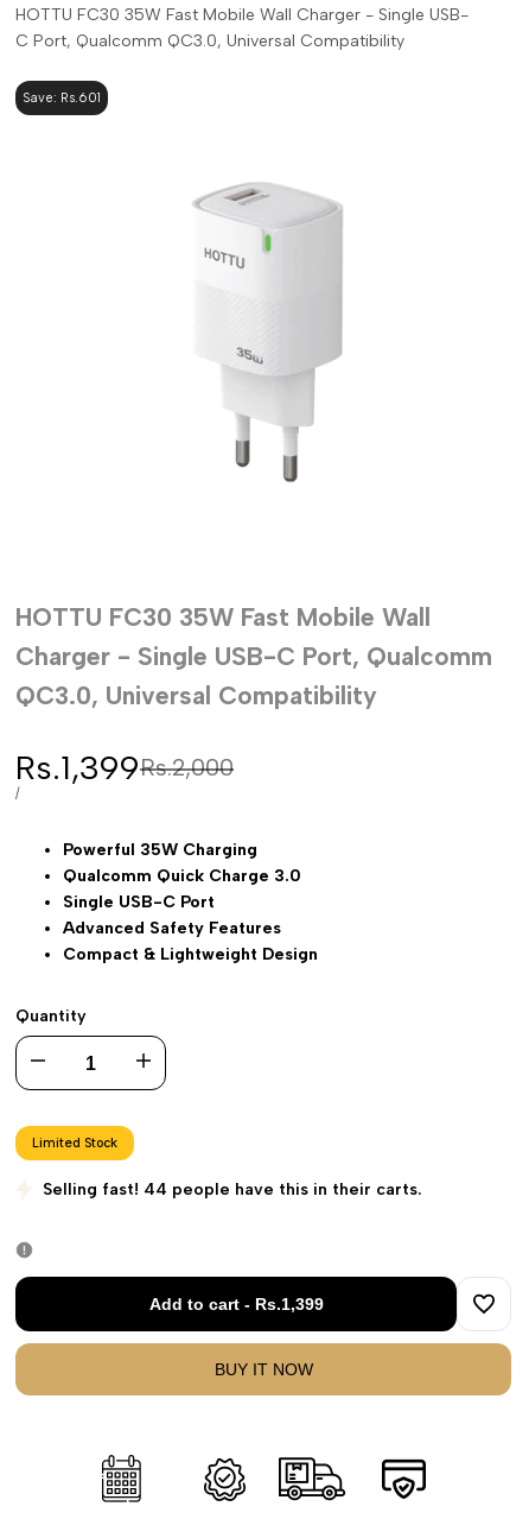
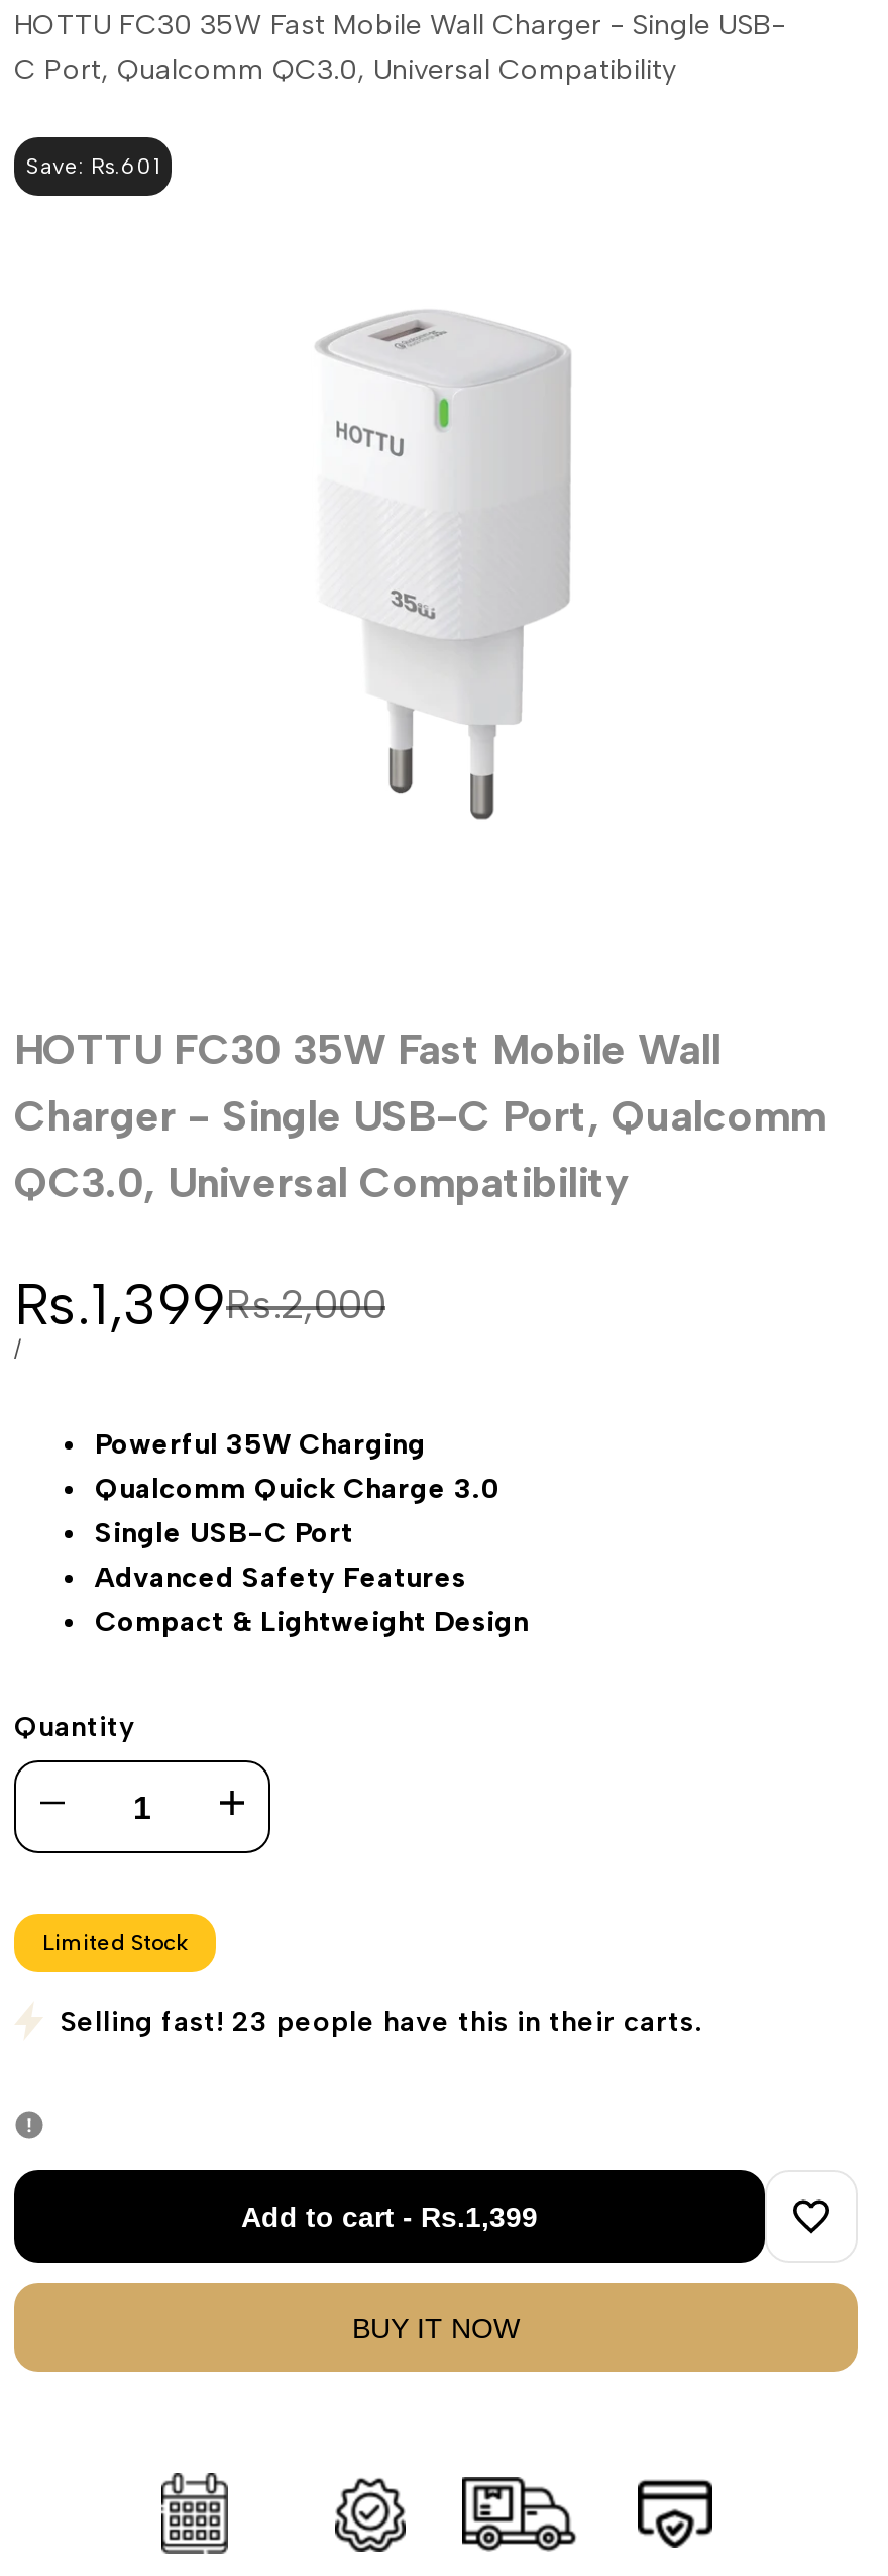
[43,1180,421,1200] Selling fast! 44 people have this in their carts. -> [61,2005,700,2040] Selling fast! 23 people have this in their carts.

